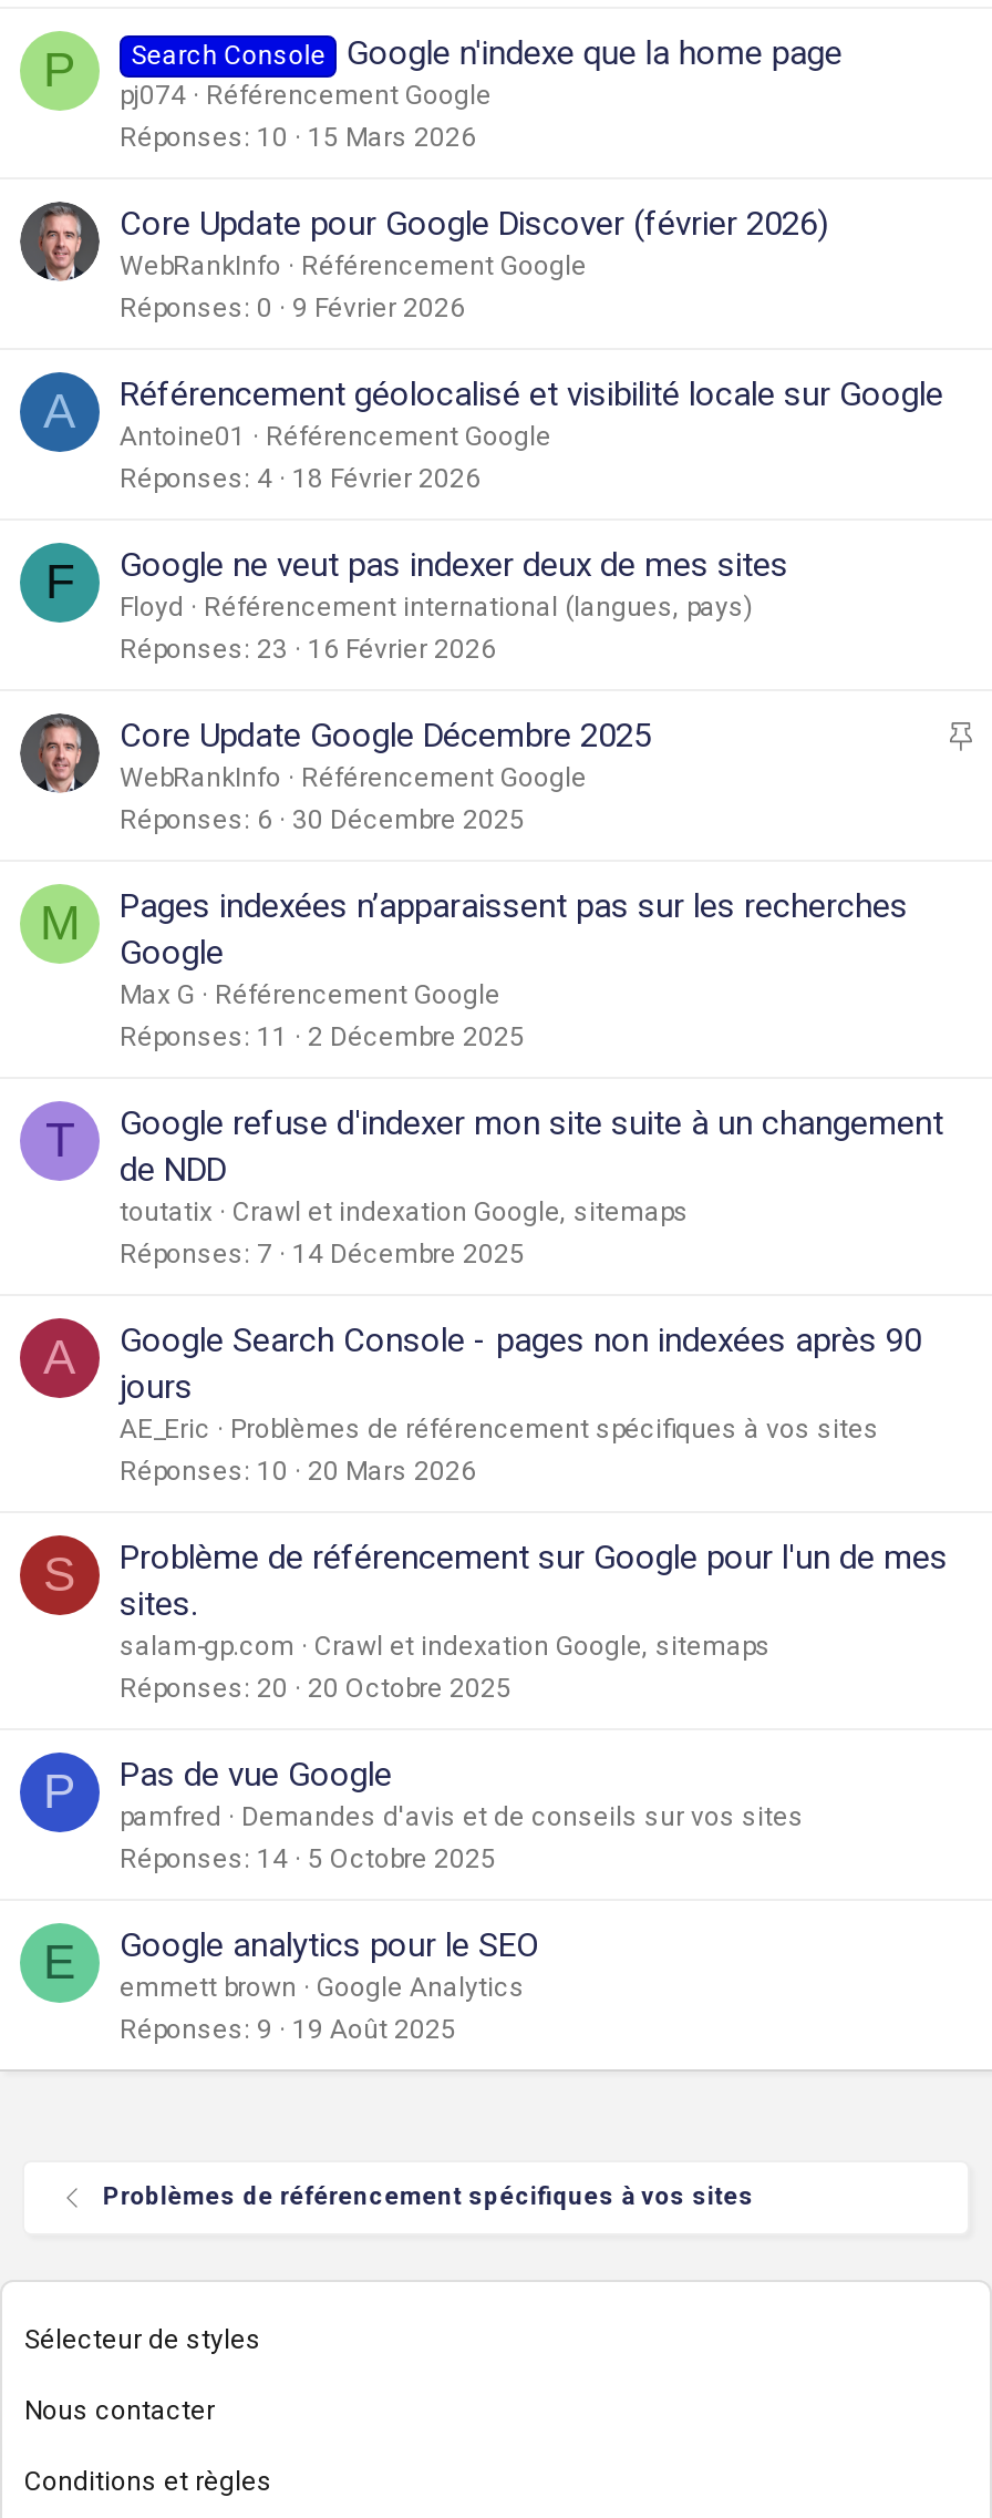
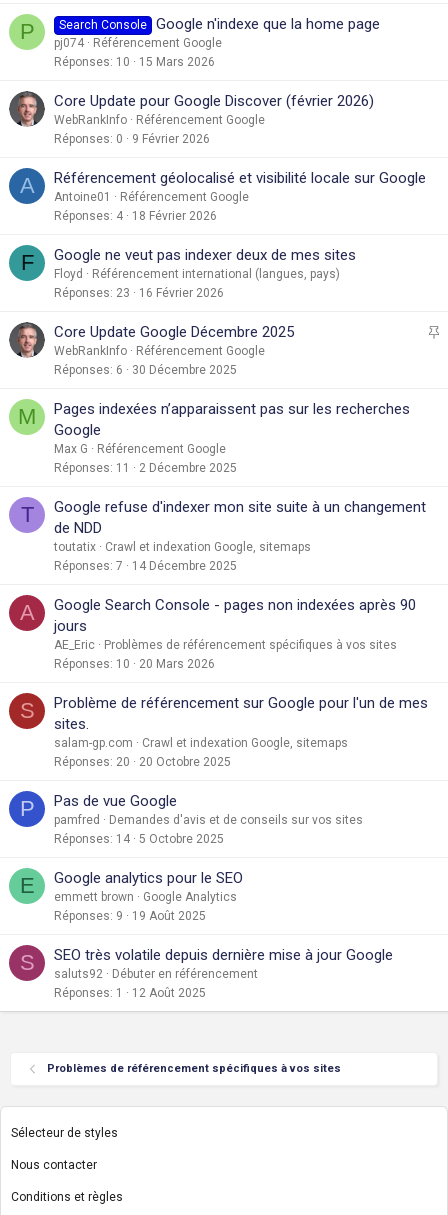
none -> [19,946,393,1000] S | SEO très volatile depuis dernière mise à jour Google | saluts92 | Débuter en référencement | Réponses 1 | 12 Août 2025

